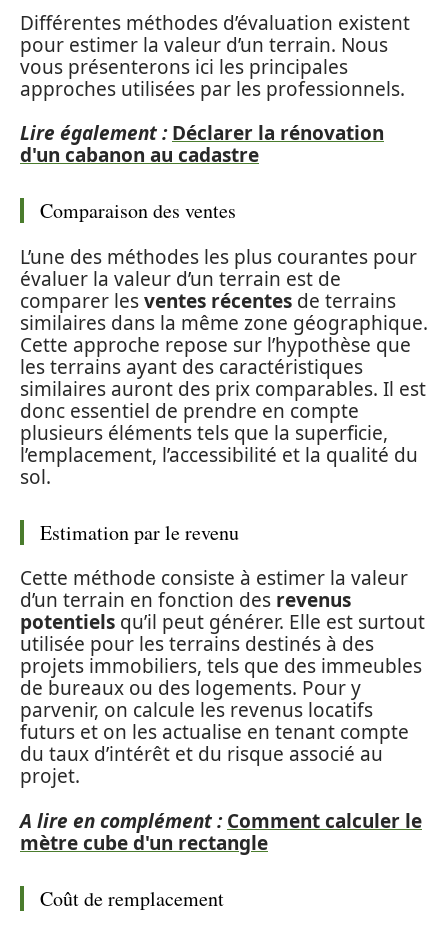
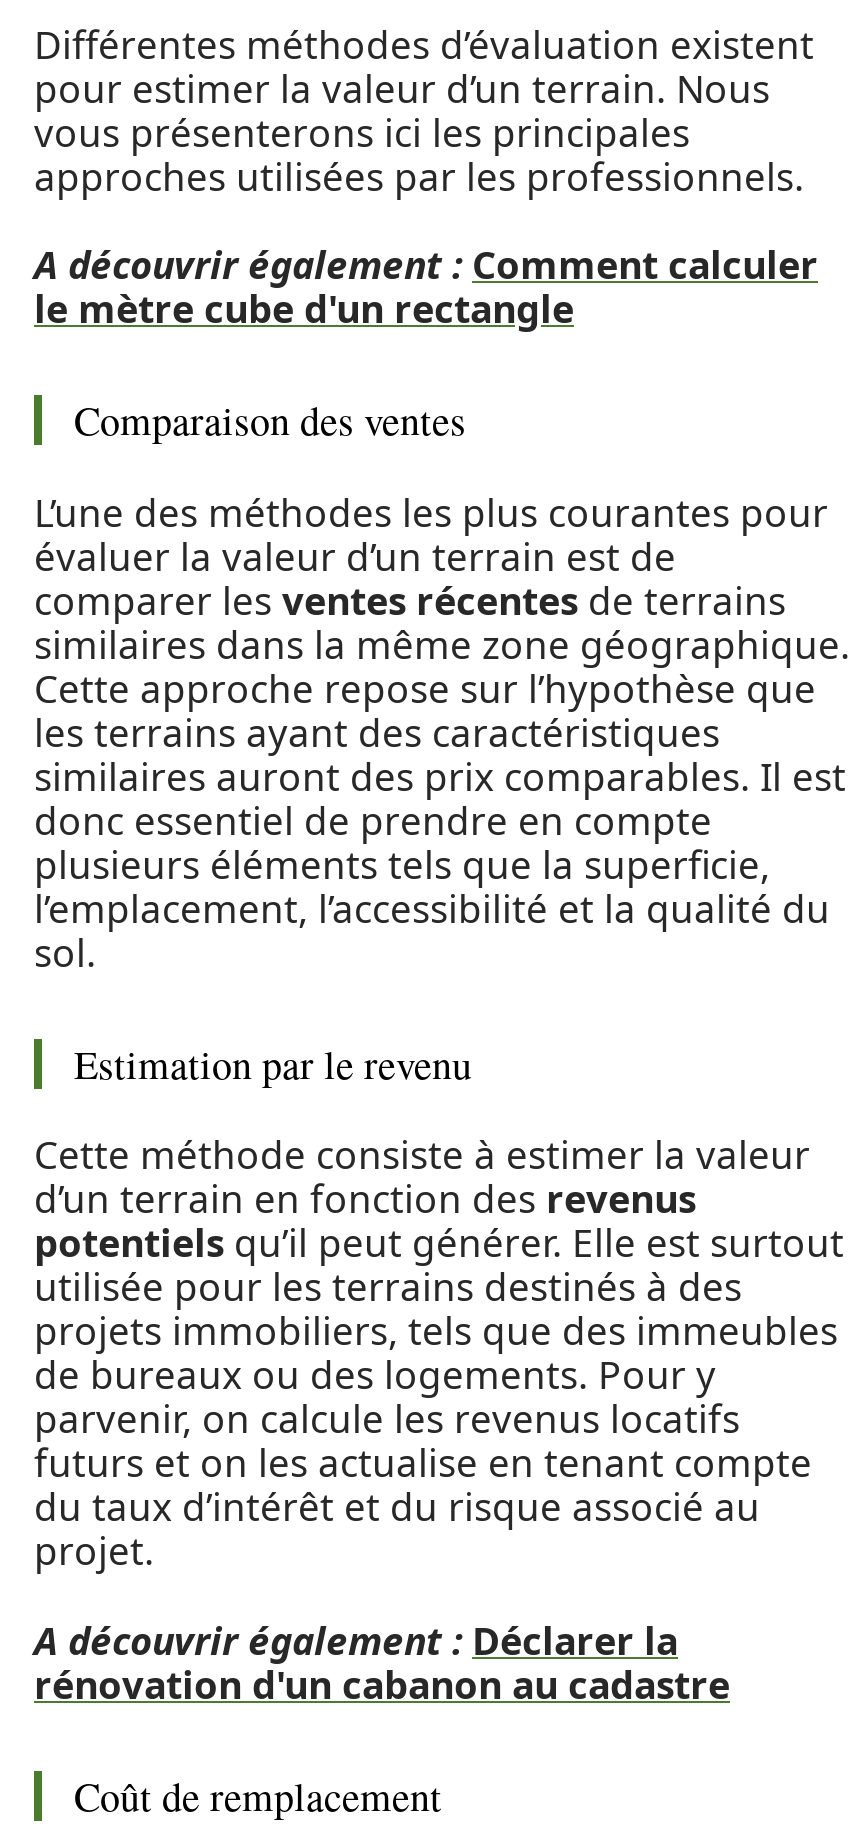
[20,120,384,168] Lire également : Déclarer la rénovation | d'un cabanon au cadastre -> [34,239,818,335] A découvrir également : Comment calculer | le mètre cube d'un rectangle
[20,807,422,855] A lire en complément : Comment calculer le | mètre cube d'un rectangle -> [34,1614,730,1710] A découvrir également : Déclarer la | rénovation d'un cabanon au cadastre

